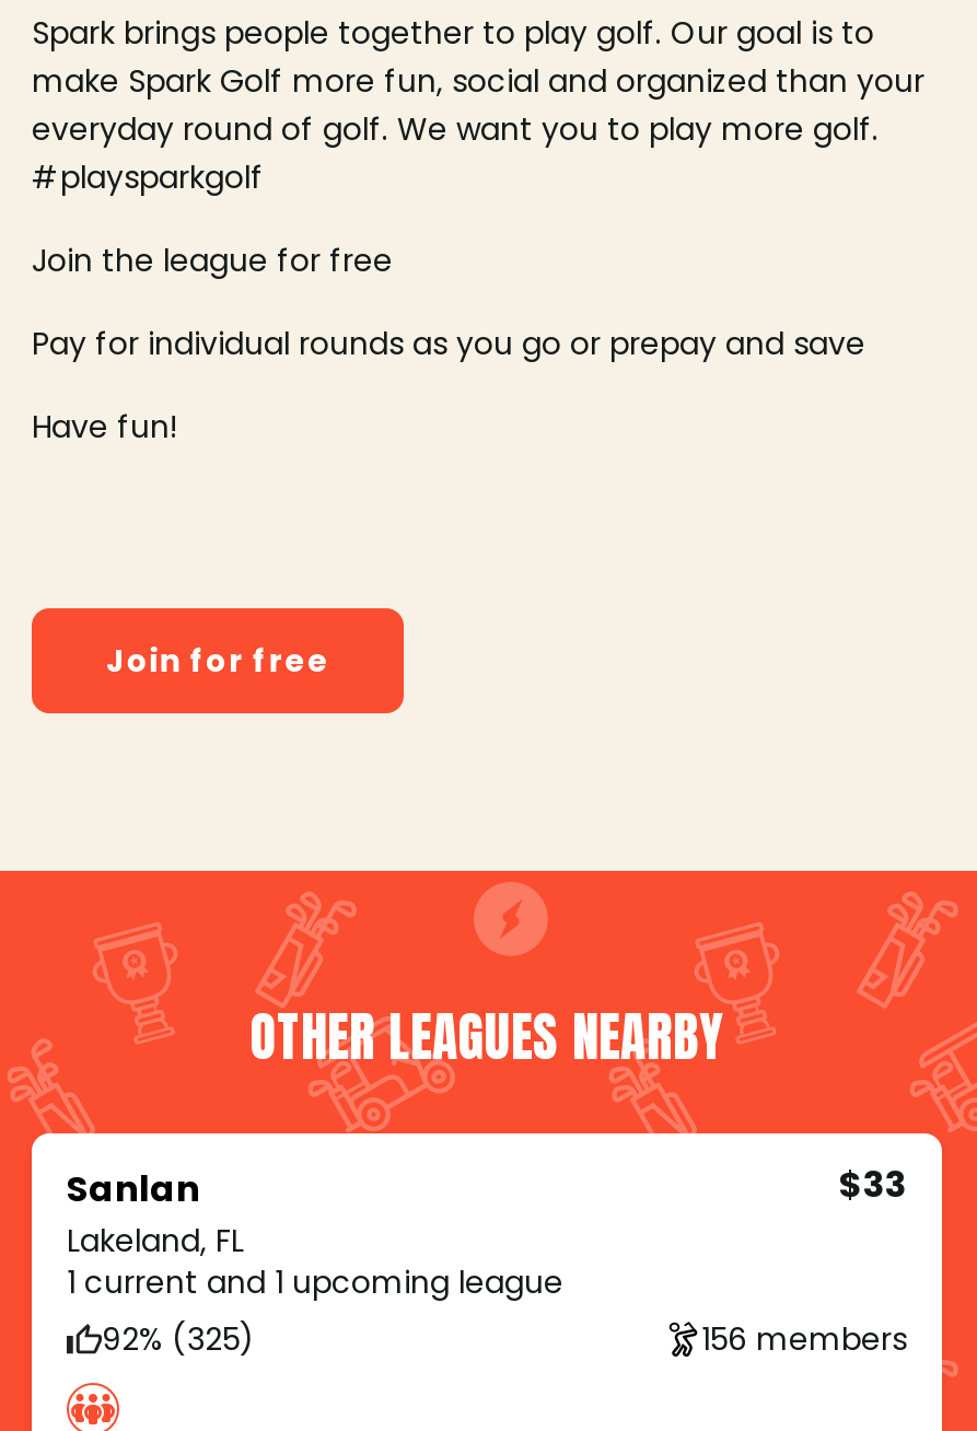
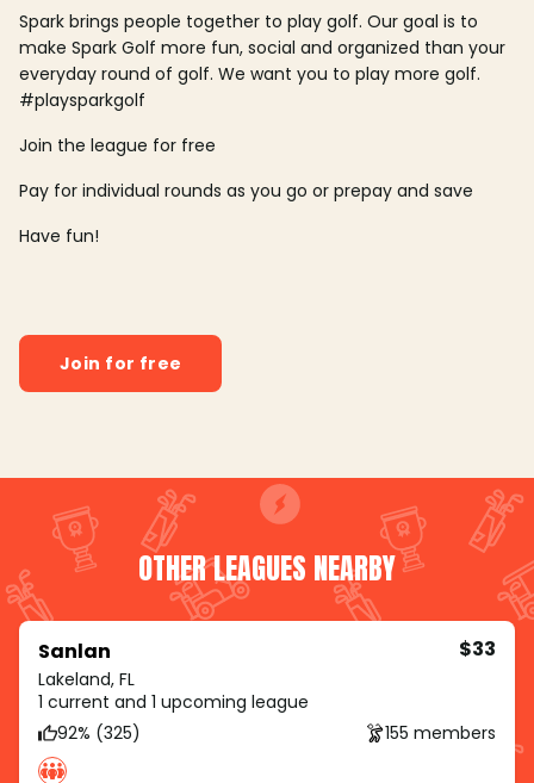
[701,1316,907,1360] 156 members -> [385,721,496,744] 155 members

